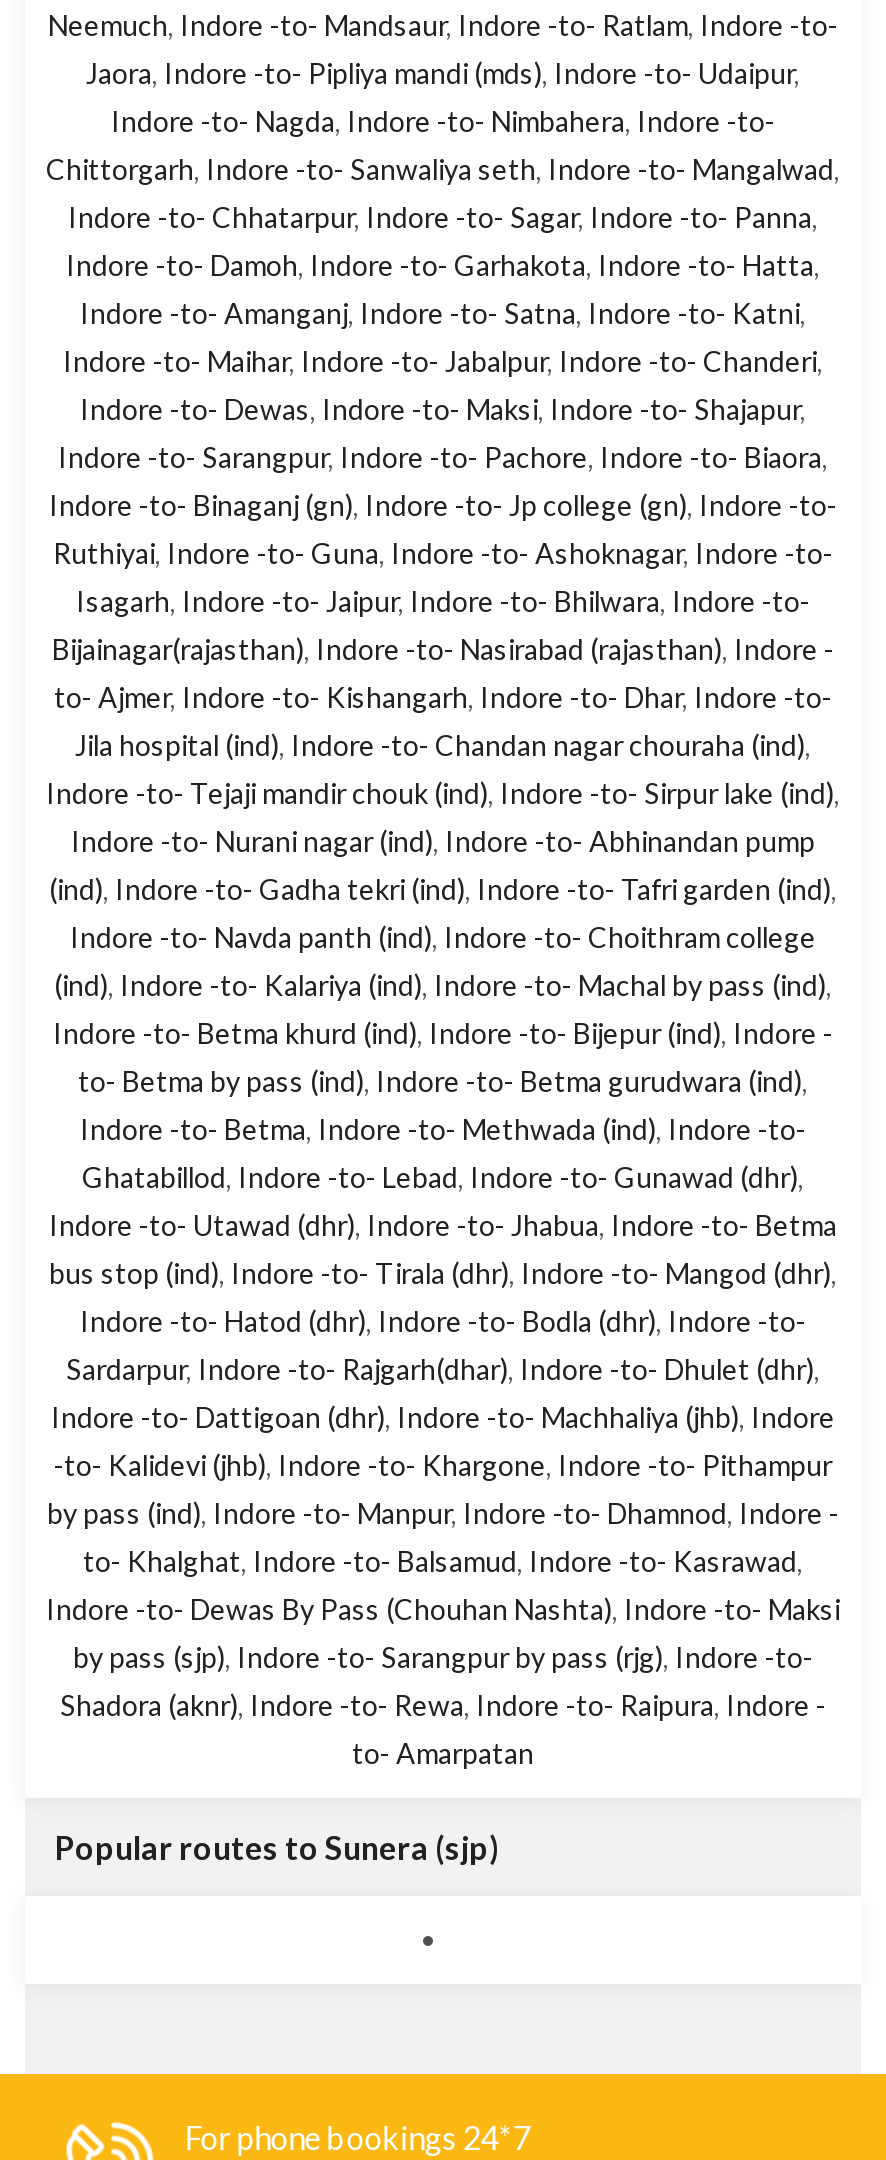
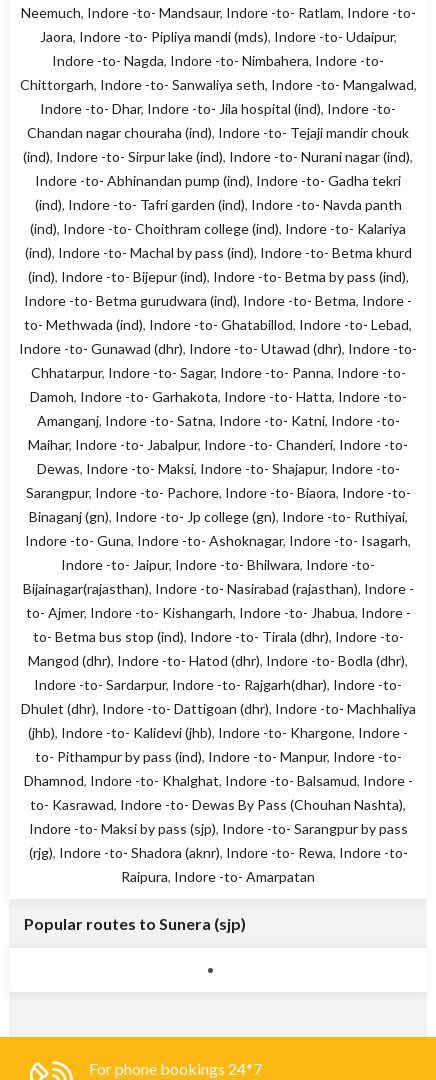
[49,200,837,618] Indore -to- Chhatarpur, Indore -to- Sagar, Indore -to- Panna, | Indore -to- Damoh, Indore -to- Garhakota, Indore -to- Hatta, | Indore -to- Amanganj, Indore -to- Satna, Indore -to- Katni, | Indore -to- Maihar, Indore -to- Jabalpur, Indore -to- Chanderi, | Indore -to- Dewas, Indore -to- Maksi, Indore -to- Shajapur, | Indore -to- Sarangpur, Indore -to- Pachore, Indore -to- Biaora, | Indore -to- Binaganj (gn), Indore -to- Jp college (gn), Indore -to- | Ruthiyai, Indore -to- Guna, Indore -to- Ashoknagar, Indore -to- | Isagarh, Indore -to- Jaipur, Indore -to- Bhilwara, Indore -to- -> [19,100,417,573] Indore -to- Dhar, Indore -to- Jila hospital (ind), Indore -to- | Chandan nagar chouraha (ind), Indore -to- Tejaji mandir chouk | (ind), Indore -to- Sirpur lake (ind), Indore -to- Nurani nagar (ind), | Indore -to- Abhinandan pump (ind), Indore -to- Gadha tekri | (ind), Indore -to- Tafri garden (ind), Indore -to- Navda panth | (ind), Indore -to- Choithram college (ind), Indore -to- Kalariya | (ind), Indore -to- Machal by pass (ind), Indore -to- Betma khurd | (ind), Indore -to- Bijepur (ind), Indore -to- Betma by pass (ind), | Indore -to- Betma gurudwara (ind), Indore -to- Betma, Indore - | to- Methwada (ind), Indore -to- Ghatabillod, Indore -to- Lebad, | Indore -to- Gunawad (dhr), Indore -to- Utawad (dhr), Indore -to- | Chhatarpur, Indore -to- Sagar, Indore -to- Panna, Indore -to- | Damoh, Indore -to- Garhakota, Indore -to- Hatta, Indore -to- | Amanganj, Indore -to- Satna, Indore -to- Katni, Indore -to- | Maihar, Indore -to- Jabalpur, Indore -to- Chanderi, Indore -to- | Dewas, Indore -to- Maksi, Indore -to- Shajapur, Indore -to- | Sarangpur, Indore -to- Pachore, Indore -to- Biaora, Indore -to- | Binaganj (gn), Indore -to- Jp college (gn), Indore -to- Ruthiyai, | Indore -to- Guna, Indore -to- Ashoknagar, Indore -to- Isagarh, | Indore -to- Jaipur, Indore -to- Bhilwara, Indore -to-
moved [52,632,834,666] -> [22,580,413,597]: Bijainagar(rajasthan), Indore -to- Nasirabad (rajasthan), Indore -
[46,680,840,1770] to- Ajmer, Indore -to- Kishangarh, Indore -to- Dhar, Indore -to- | Jila hospital (ind), Indore -to- Chandan nagar chouraha (ind), | Indore -to- Tejaji mandir chouk (ind), Indore -to- Sirpur lake (ind), | Indore -to- Nurani nagar (ind), Indore -to- Abhinandan pump | (ind), Indore -to- Gadha tekri (ind), Indore -to- Tafri garden (ind), | Indore -to- Navda panth (ind), Indore -to- Choithram college | (ind), Indore -to- Kalariya (ind), Indore -to- Machal by pass (ind), | Indore -to- Betma khurd (ind), Indore -to- Bijepur (ind), Indore - | to- Betma by pass (ind), Indore -to- Betma gurudwara (ind), | Indore -to- Betma, Indore -to- Methwada (ind), Indore -to- | Ghatabillod, Indore -to- Lebad, Indore -to- Gunawad (dhr), | Indore -to- Utawad (dhr), Indore -to- Jhabua, Indore -to- Betma | bus stop (ind), Indore -to- Tirala (dhr), Indore -to- Mangod (dhr), | Indore -to- Hatod (dhr), Indore -to- Bodla (dhr), Indore -to- | Sardarpur, Indore -to- Rajgarh(dhar), Indore -to- Dhulet (dhr), | Indore -to- Dattigoan (dhr), Indore -to- Machhaliya (jhb), Indore | -to- Kalidevi (jhb), Indore -to- Khargone, Indore -to- Pithampur | by pass (ind), Indore -to- Manpur, Indore -to- Dhamnod, Indore - | to- Khalghat, Indore -to- Balsamud, Indore -to- Kasrawad, | Indore -to- Dewas By Pass (Chouhan Nashta), Indore -to- Maksi | by pass (sjp), Indore -to- Sarangpur by pass (rjg), Indore -to- | Shadora (aknr), Indore -to- Rewa, Indore -to- Raipura, Indore - | to- Amarpatan -> [20,604,415,885] to- Ajmer, Indore -to- Kishangarh, Indore -to- Jhabua, Indore - | to- Betma bus stop (ind), Indore -to- Tirala (dhr), Indore -to- | Mangod (dhr), Indore -to- Hatod (dhr), Indore -to- Bodla (dhr), | Indore -to- Sardarpur, Indore -to- Rajgarh(dhar), Indore -to- | Dhulet (dhr), Indore -to- Dattigoan (dhr), Indore -to- Machhaliya | (jhb), Indore -to- Kalidevi (jhb), Indore -to- Khargone, Indore - | to- Pithampur by pass (ind), Indore -to- Manpur, Indore -to- | Dhamnod, Indore -to- Khalghat, Indore -to- Balsamud, Indore - | to- Kasrawad, Indore -to- Dewas By Pass (Chouhan Nashta), | Indore -to- Maksi by pass (sjp), Indore -to- Sarangpur by pass | (rjg), Indore -to- Shadora (aknr), Indore -to- Rewa, Indore -to- | Raipura, Indore -to- Amarpatan

